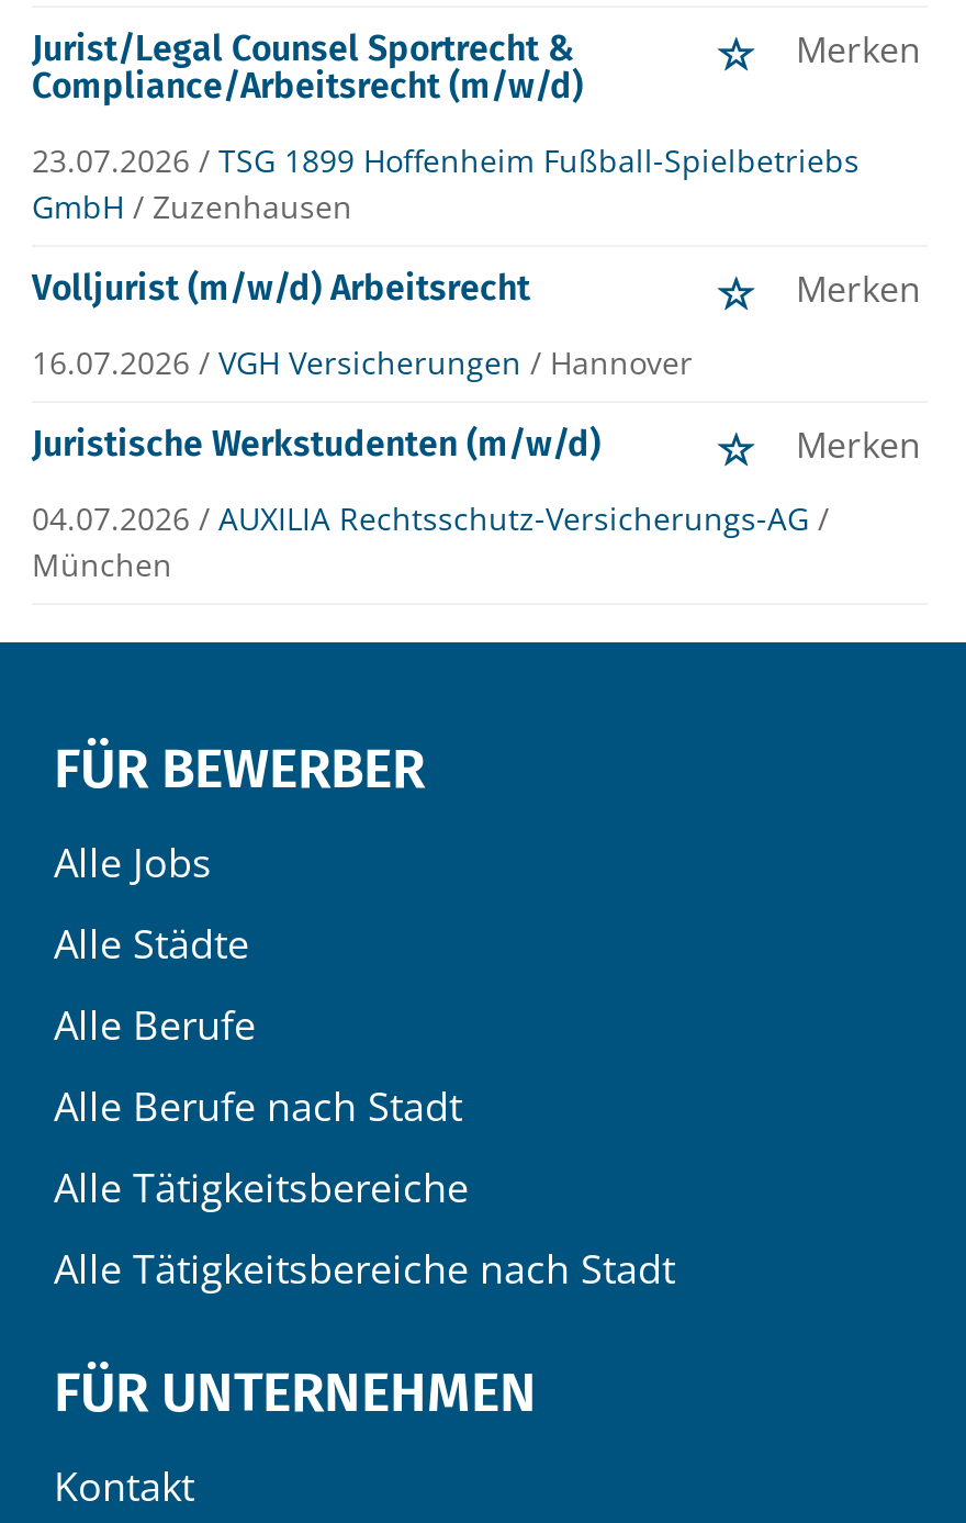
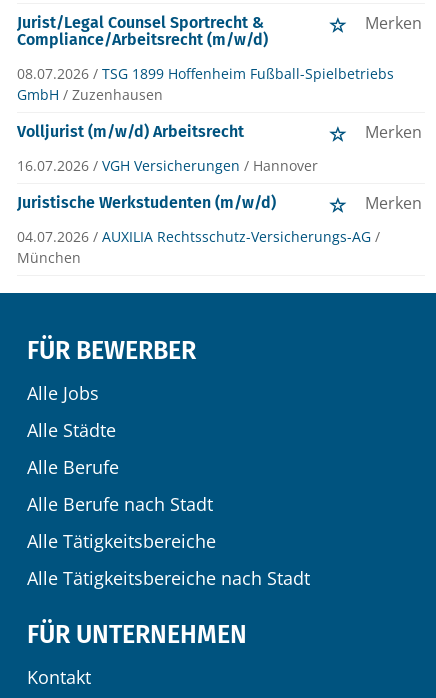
[32,140,860,182] 23.07.2026 / TSG 1899 Hoffenheim Fußball-Spielbetriebs -> [17,64,394,83] 08.07.2026 / TSG 1899 Hoffenheim Fußball-Spielbetriebs

